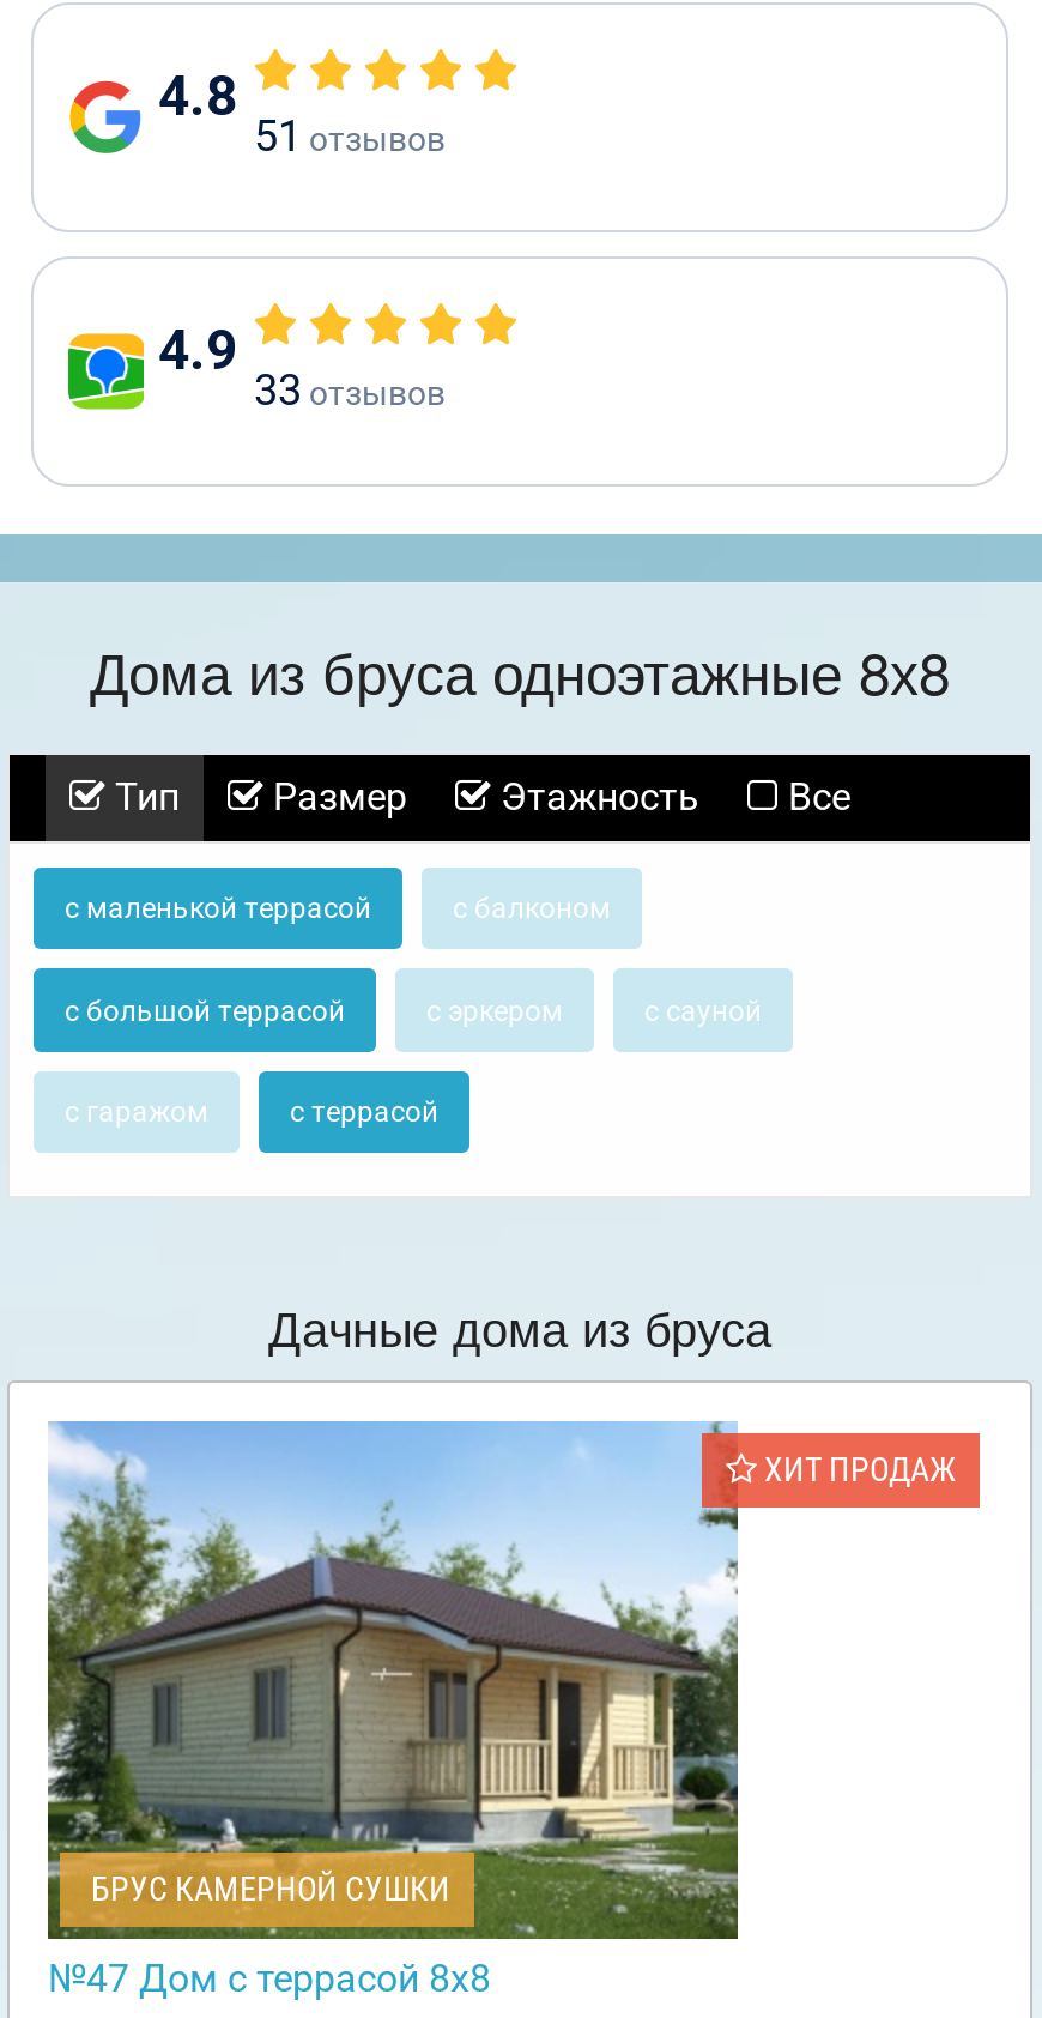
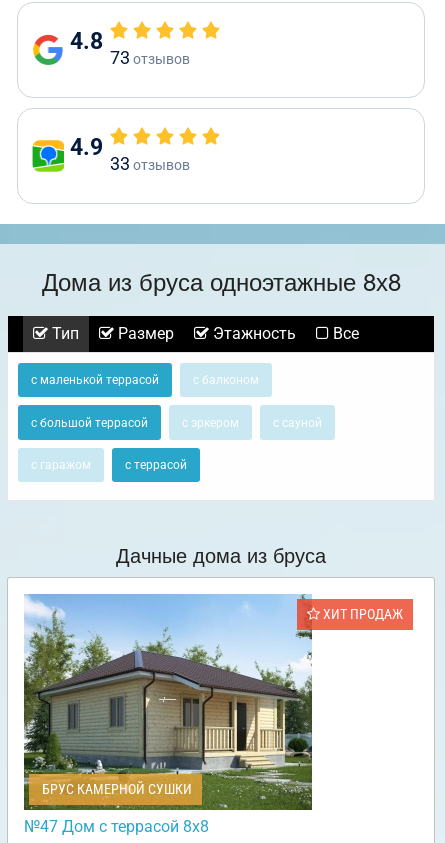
[254,110,446,161] 51 отзывов -> [110,47,190,68] 73 отзывов

